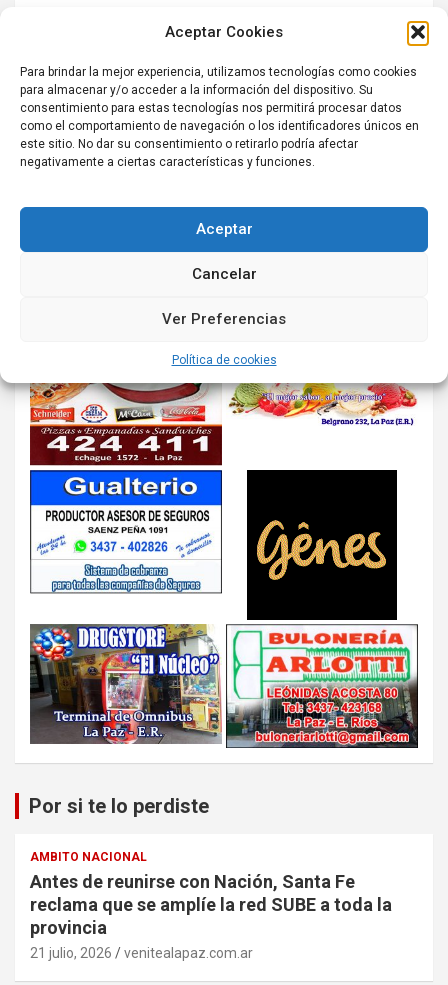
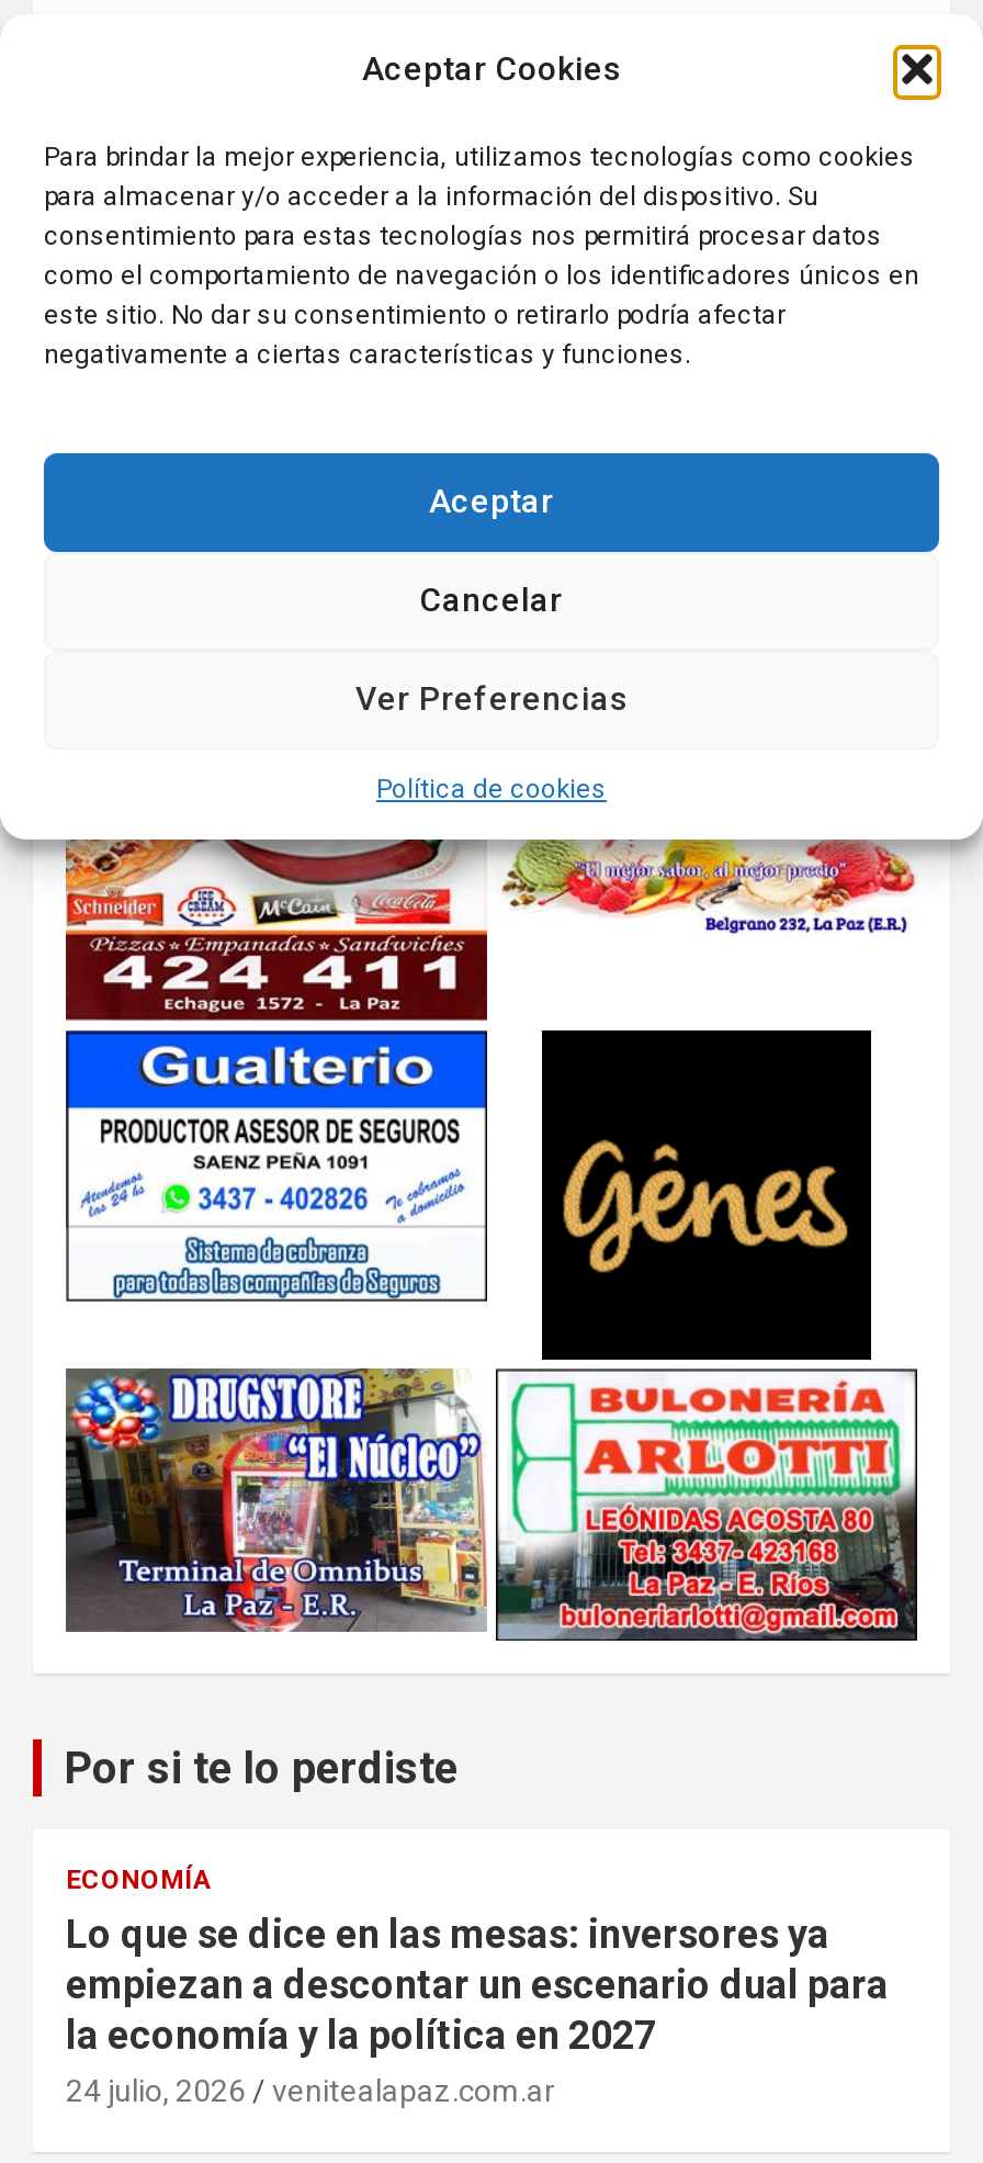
[30,850,392,961] AMBITO NACIONAL | Antes de reunirse con Nación, Santa Fe | reclama que se amplíe la red SUBE a toda la | provincia | 21 julio, 2026 -> [66,1865,889,2109] ECONOMÍA | Lo que se dice en las mesas: inversores ya | empiezan a descontar un escenario dual para | la economía y la política en 2027 | 24 julio, 2026

